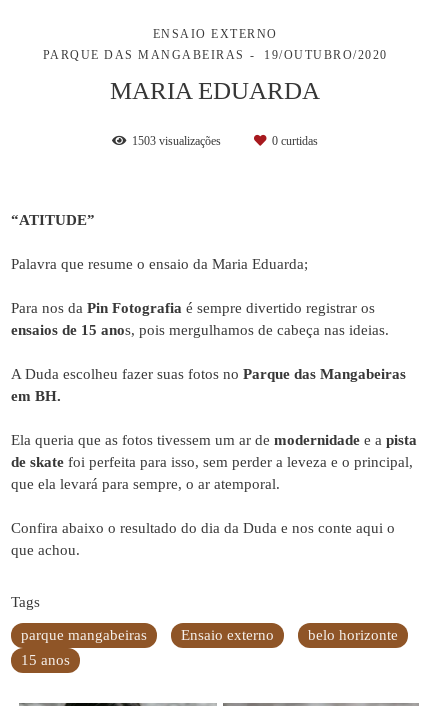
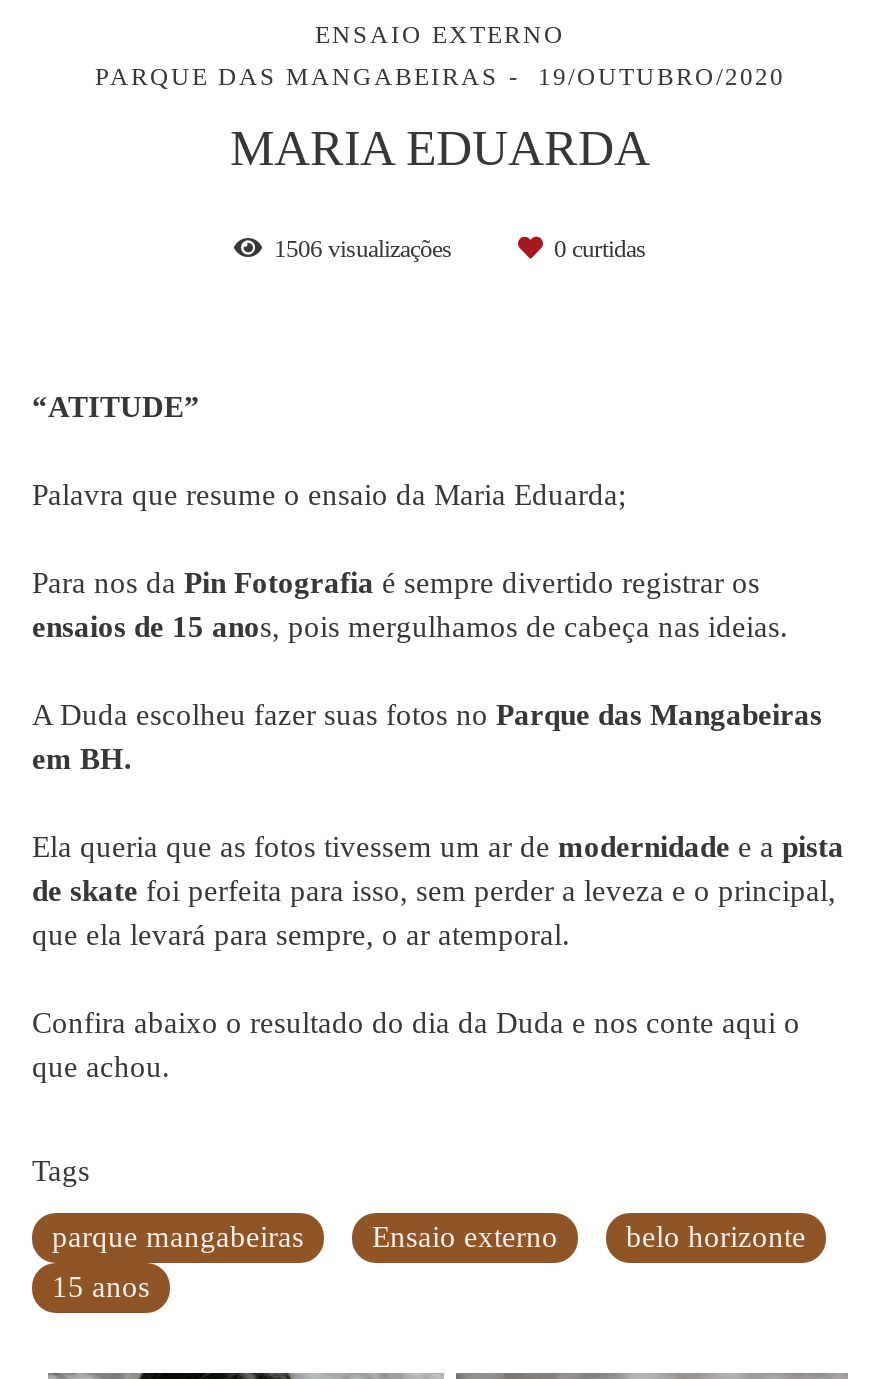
[132,134,224,148] 1503 visualizações -> [274,235,458,263] 1506 visualizações

